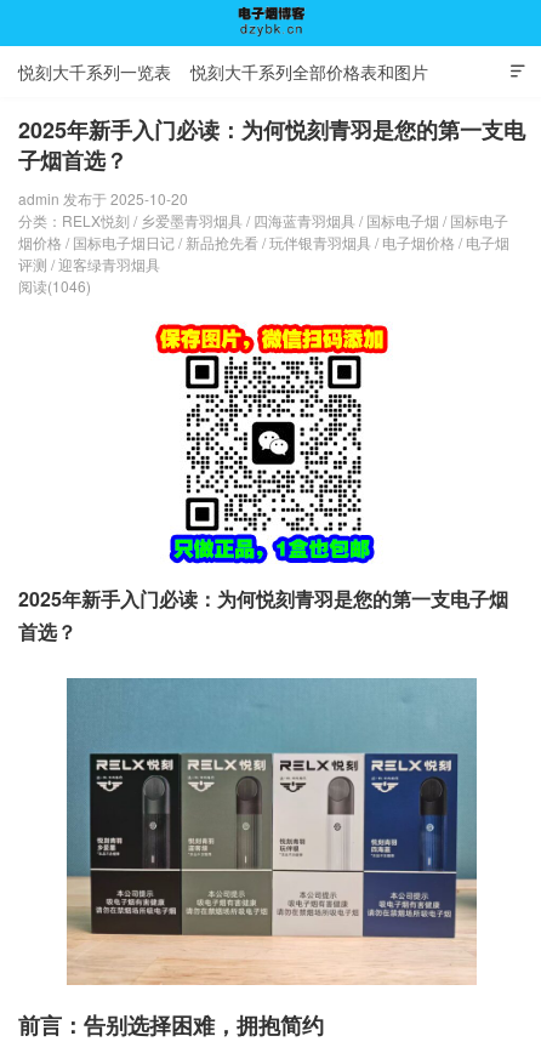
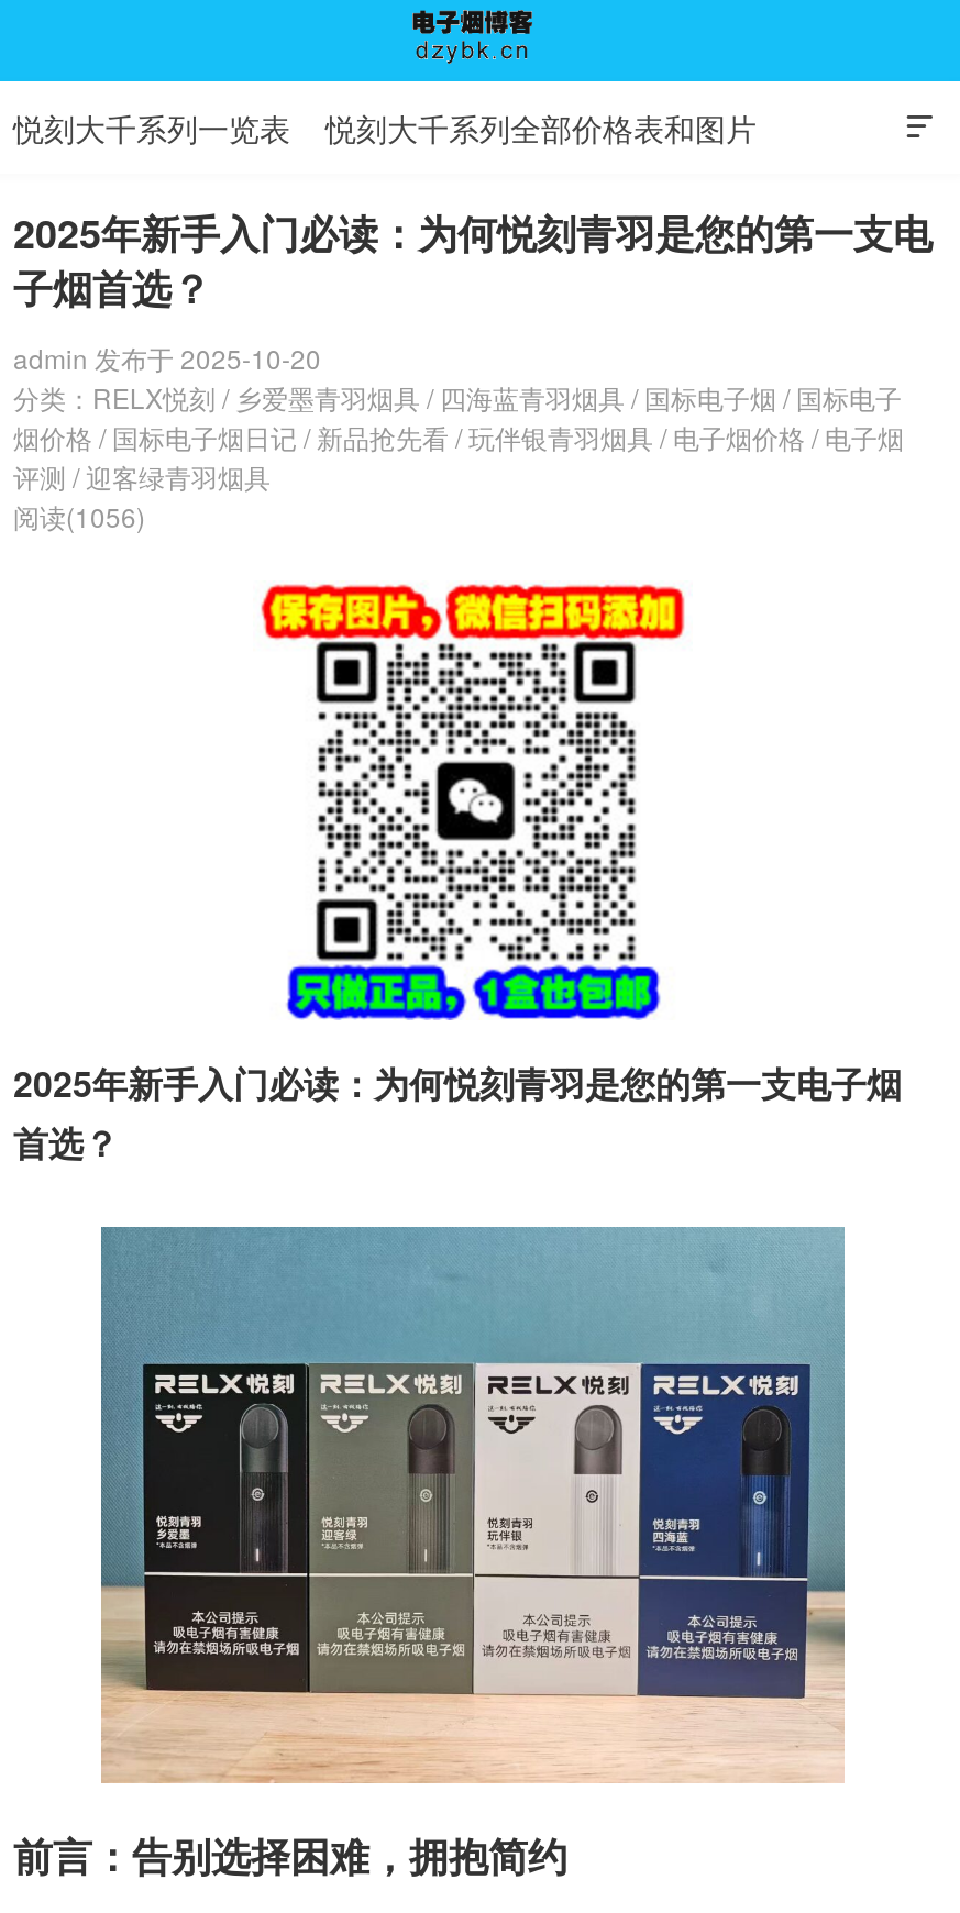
[18,275,91,296] 阅读(1046) -> [13,497,145,534] 阅读(1056)

